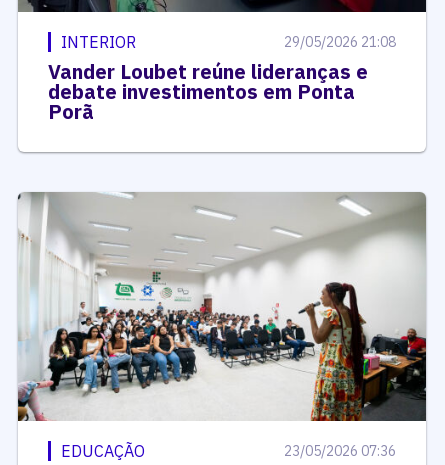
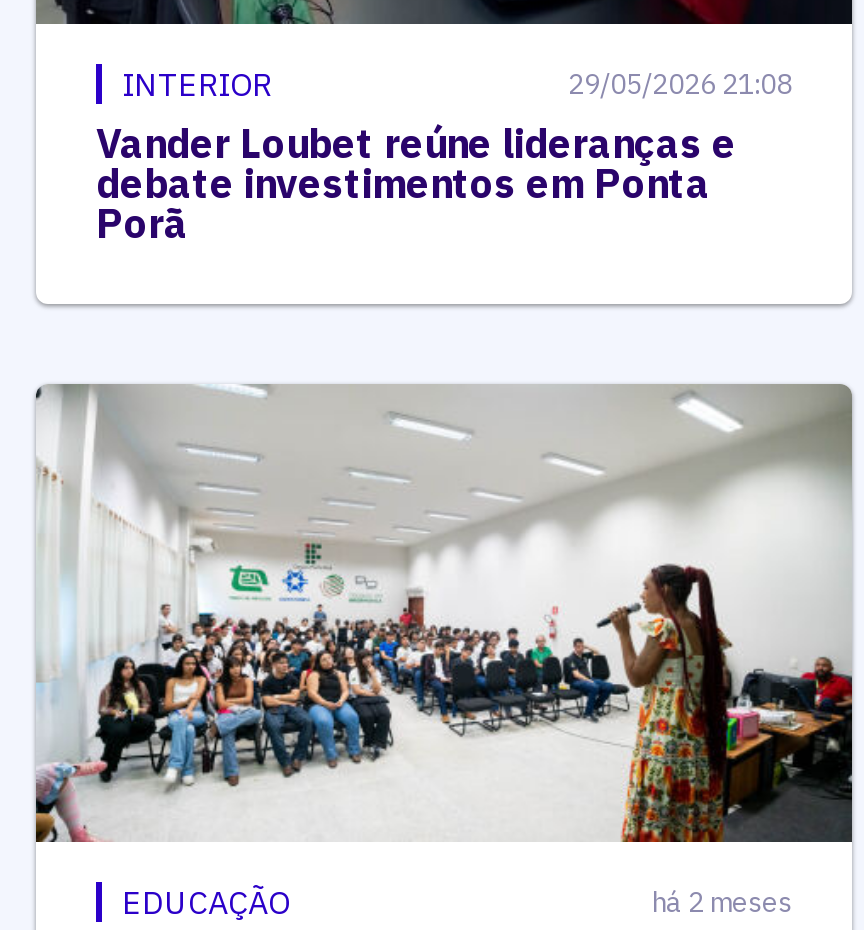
[284,442,396,460] 23/05/2026 07:36 -> [652,885,792,921] há 2 meses

